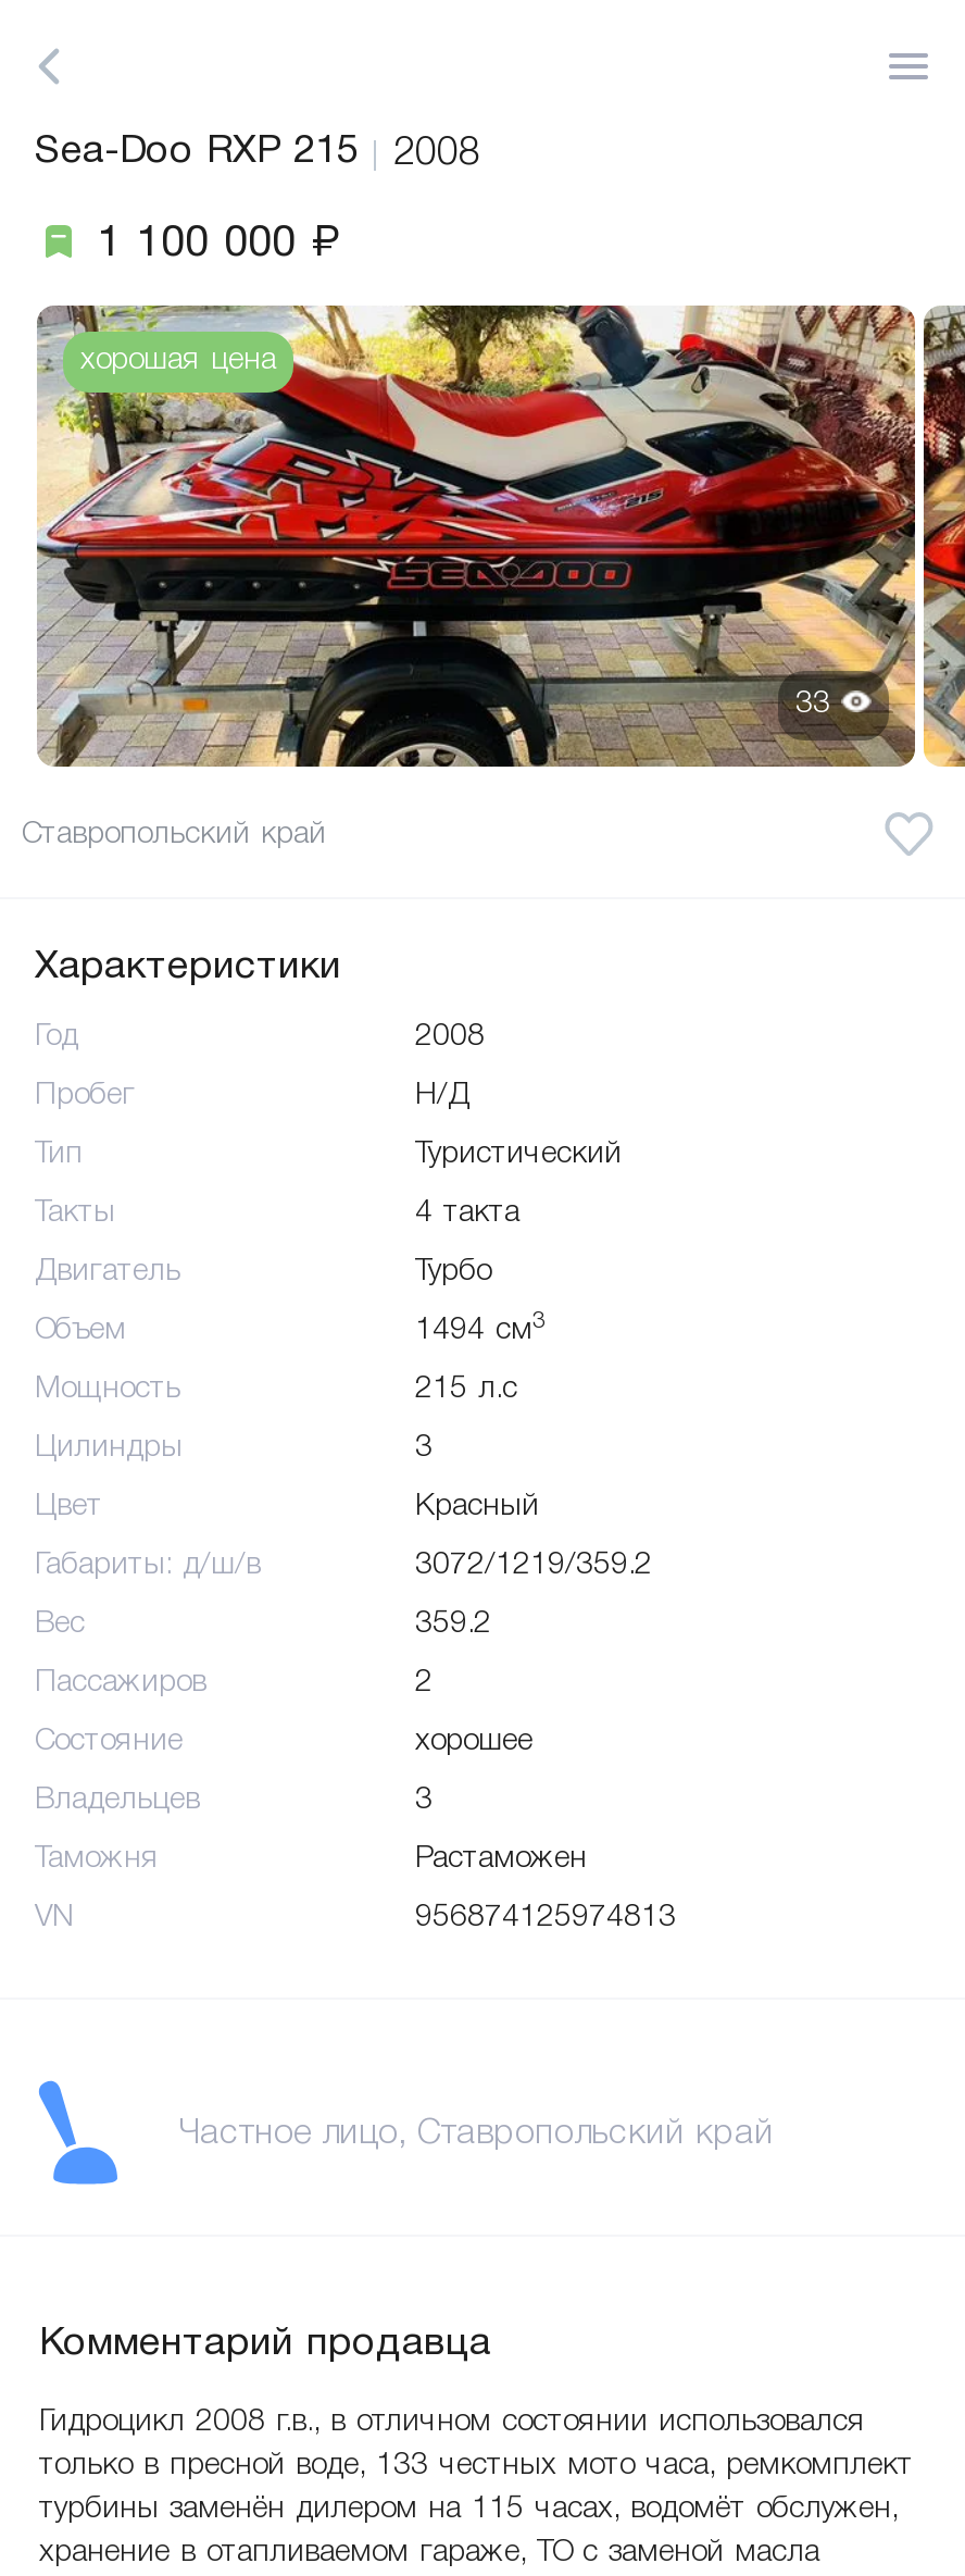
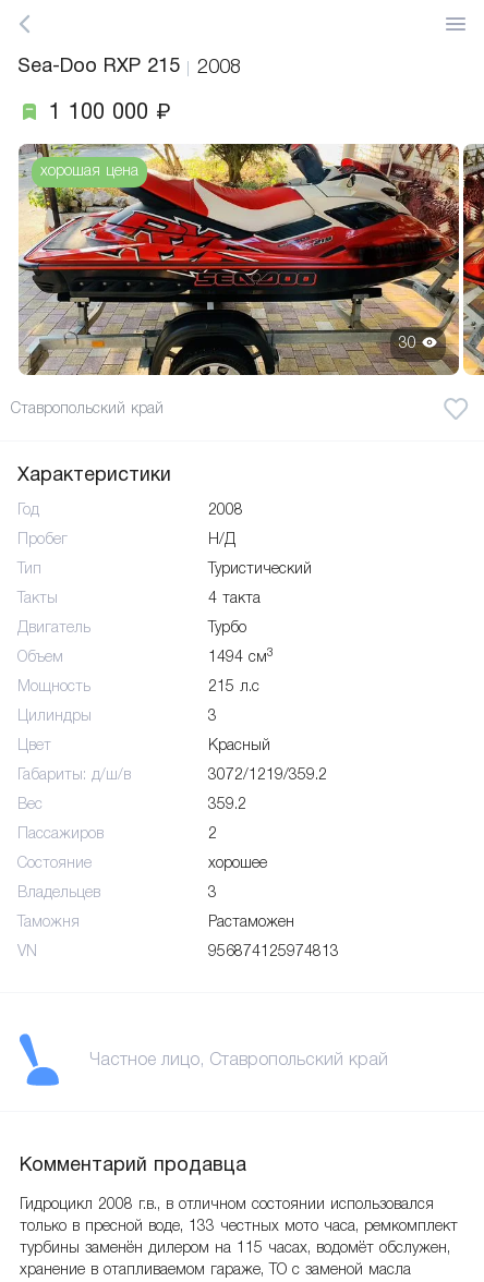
[795,690,830,719] 33 -> [399,337,416,351] 30

